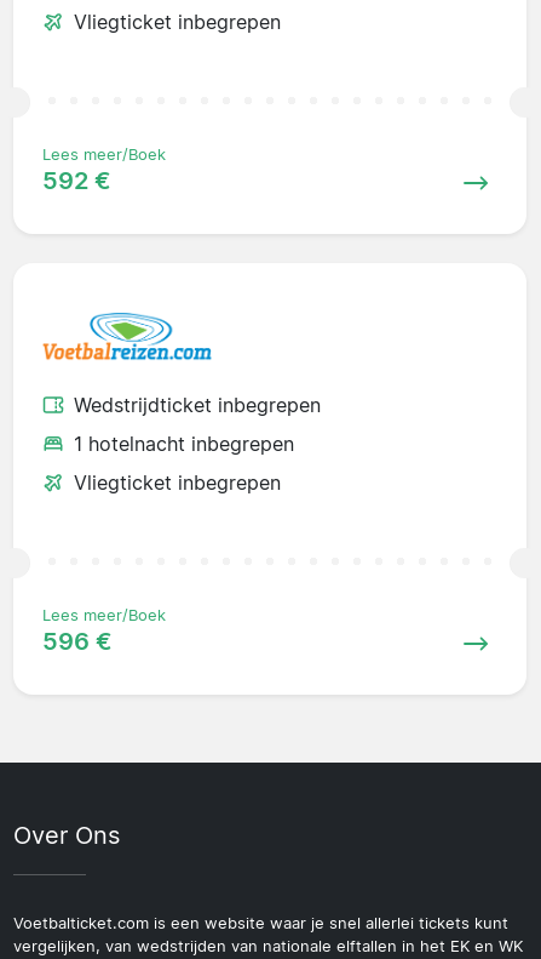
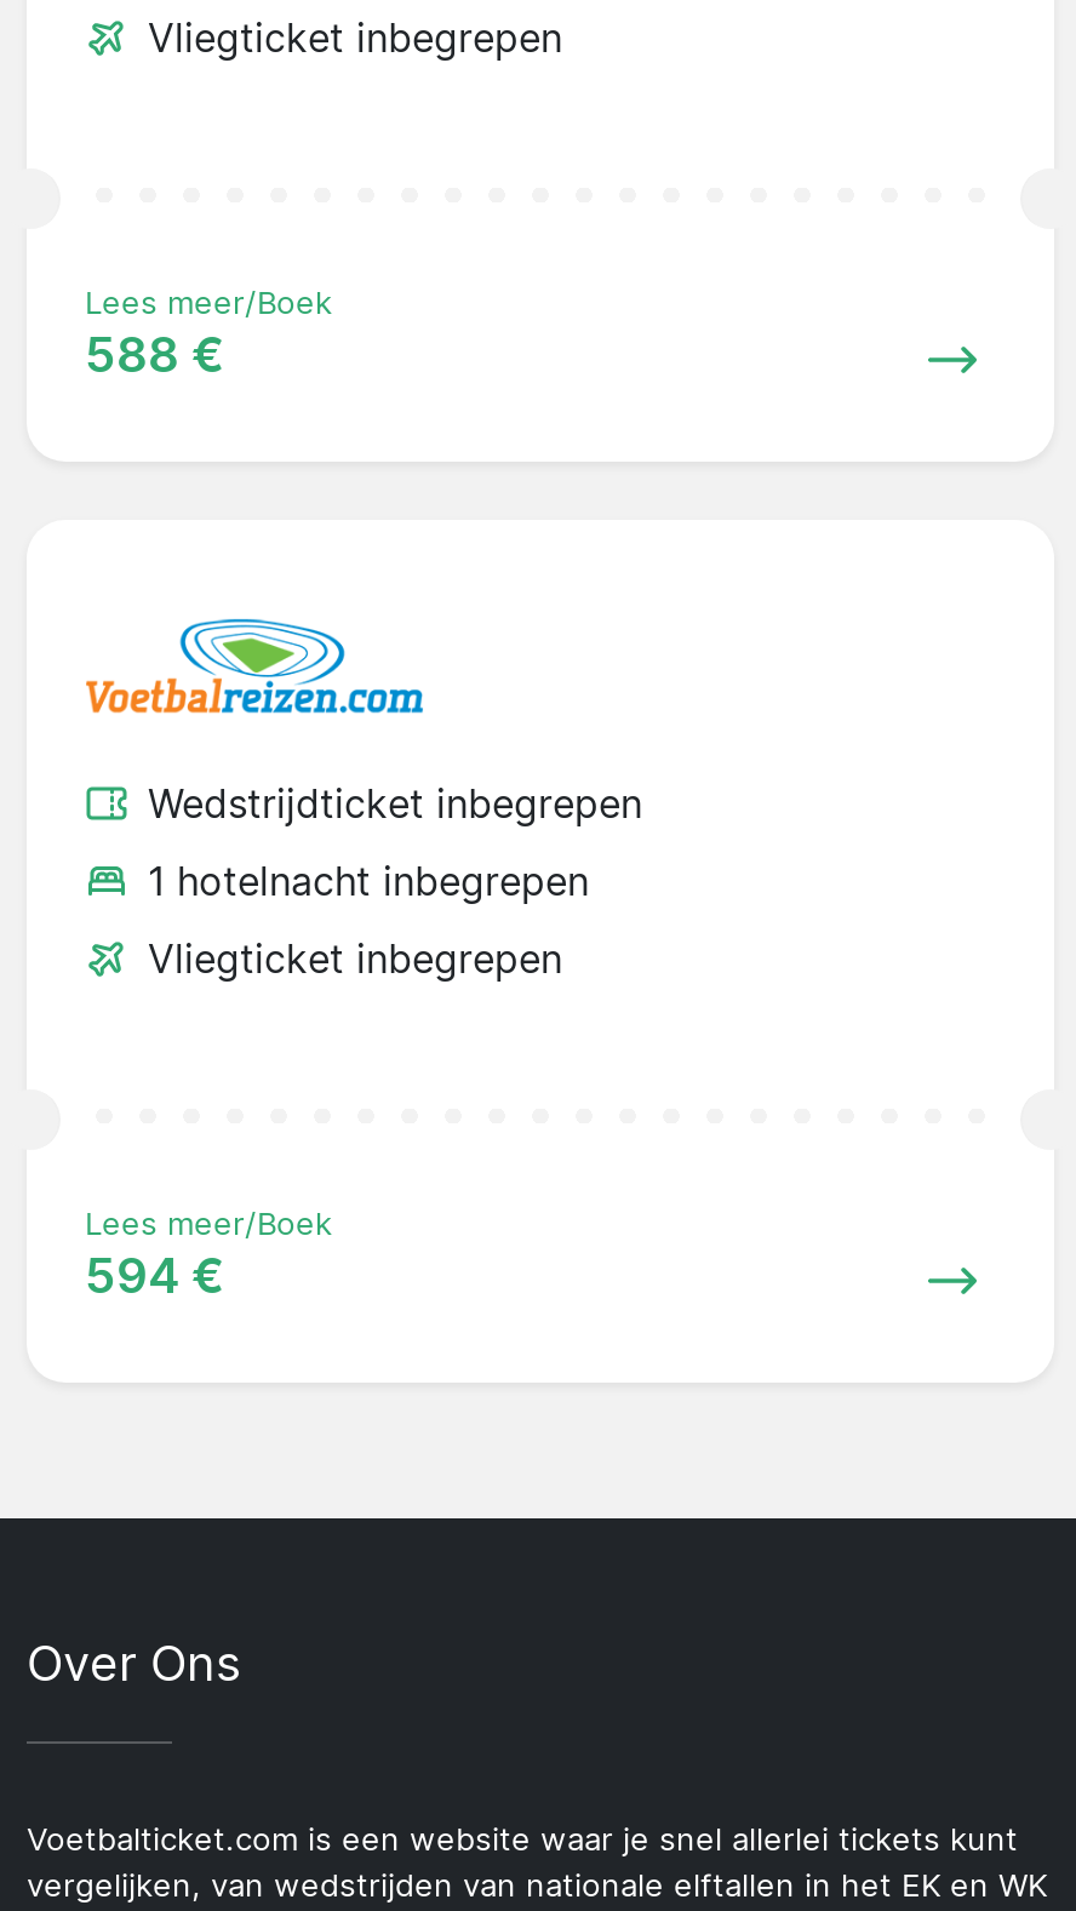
[42,165,111,195] 592 € -> [85,325,225,383] 588 €
[42,627,113,656] 596 € -> [85,1247,225,1305] 594 €

